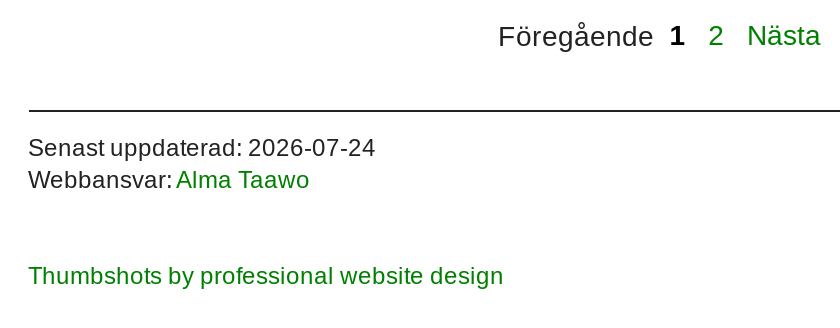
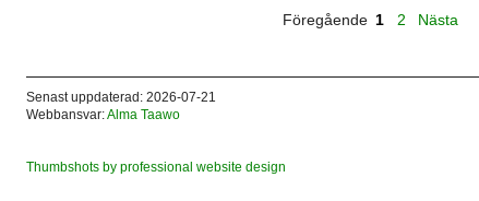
[28,134,376,162] Senast uppdaterad: 2026-07-24 -> [26,90,215,105] Senast uppdaterad: 2026-07-21

